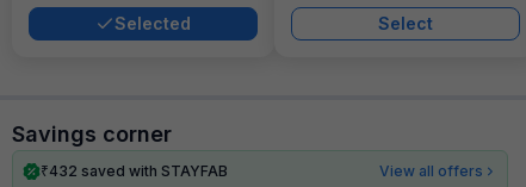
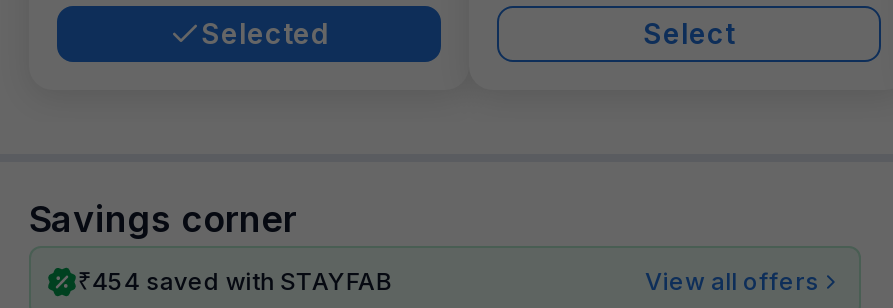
[41,160,228,181] ₹432 saved with STAYFAB -> [78,263,392,297] ₹454 saved with STAYFAB

